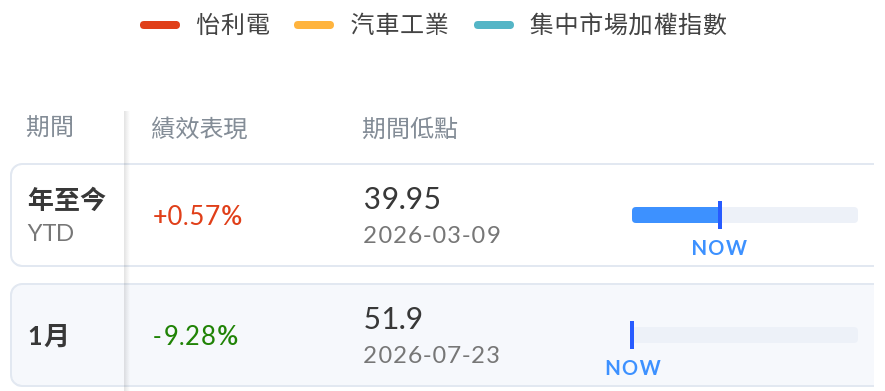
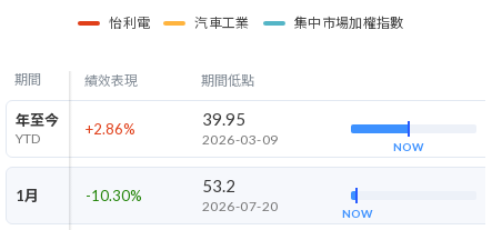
[28,182,243,230] 年至今 +0.57% -> [16,111,135,137] 年至今 +2.86%
[363,299,423,335] 51.9 -> [202,176,235,196] 53.2
[153,318,239,350] -9.28% -> [85,186,142,204] -10.30%
[363,339,501,369] 2026-07-23 -> [202,198,278,214] 2026-07-20

